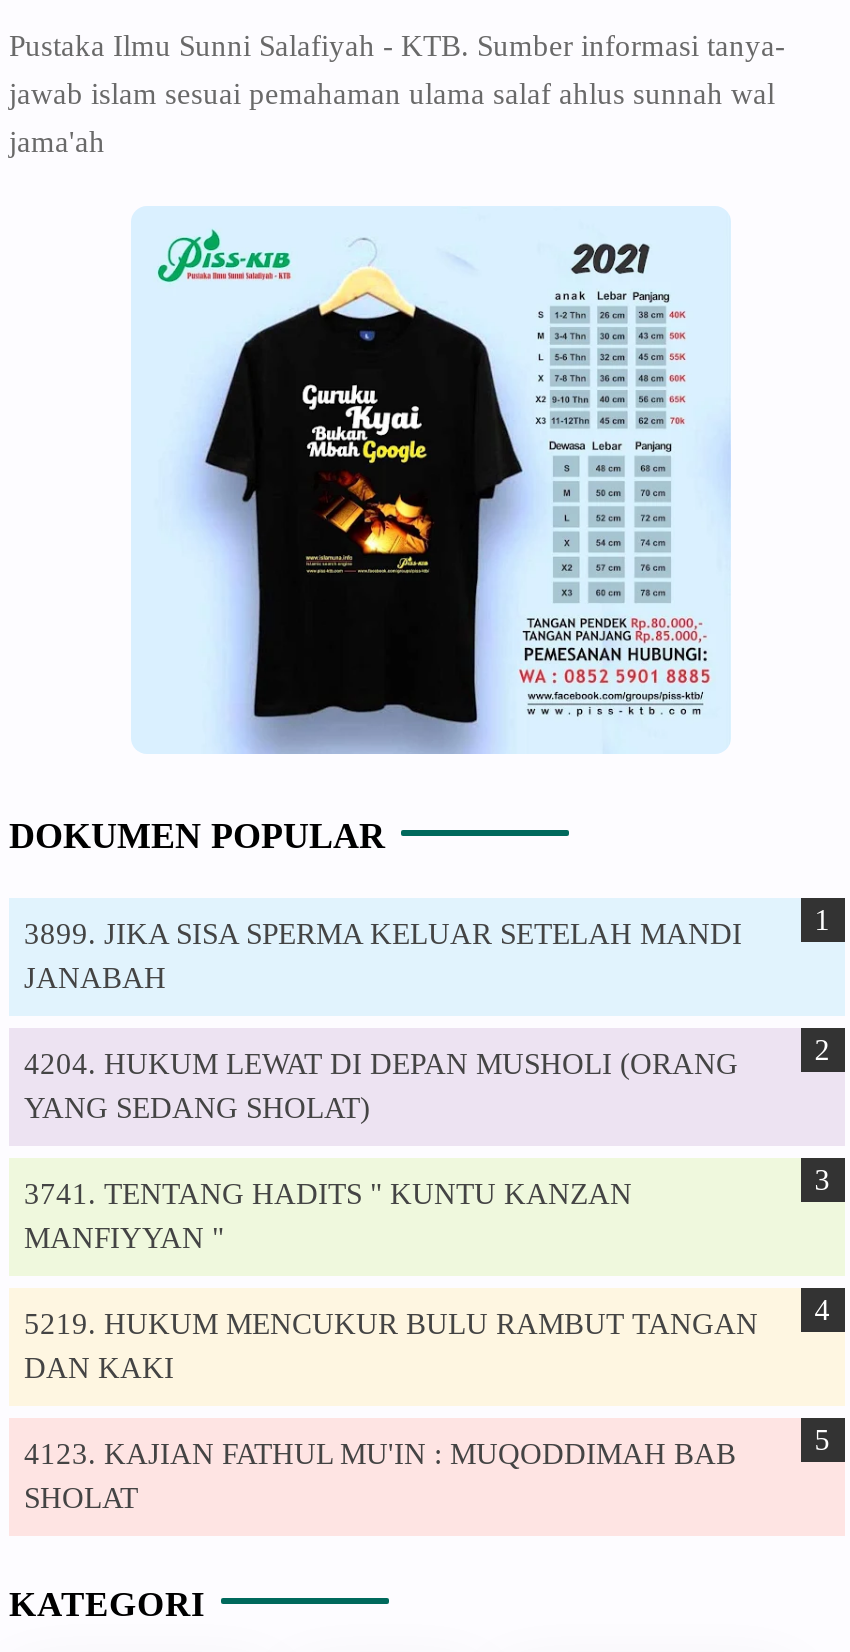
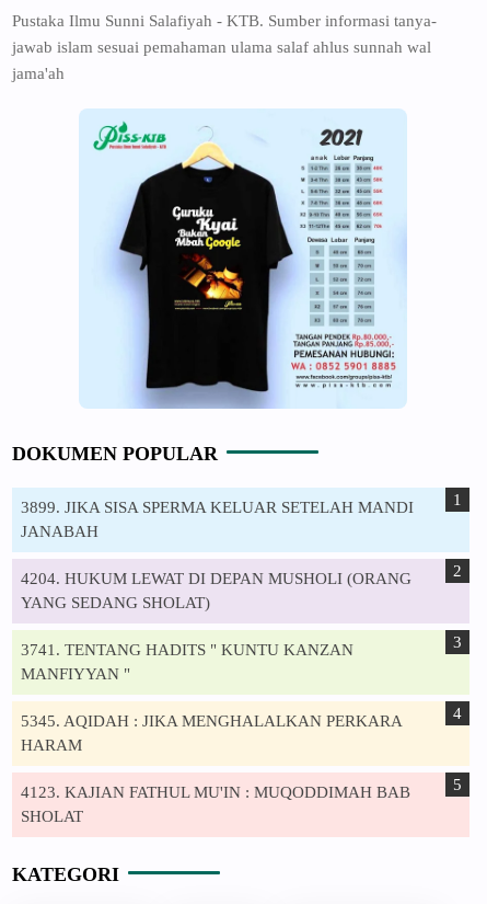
[24,1309,758,1385] 5219. HUKUM MENCUKUR BULU RAMBUT TANGAN | DAN KAKI -> [20,713,401,754] 5345. AQIDAH : JIKA MENGHALALKAN PERKARA | HARAM

